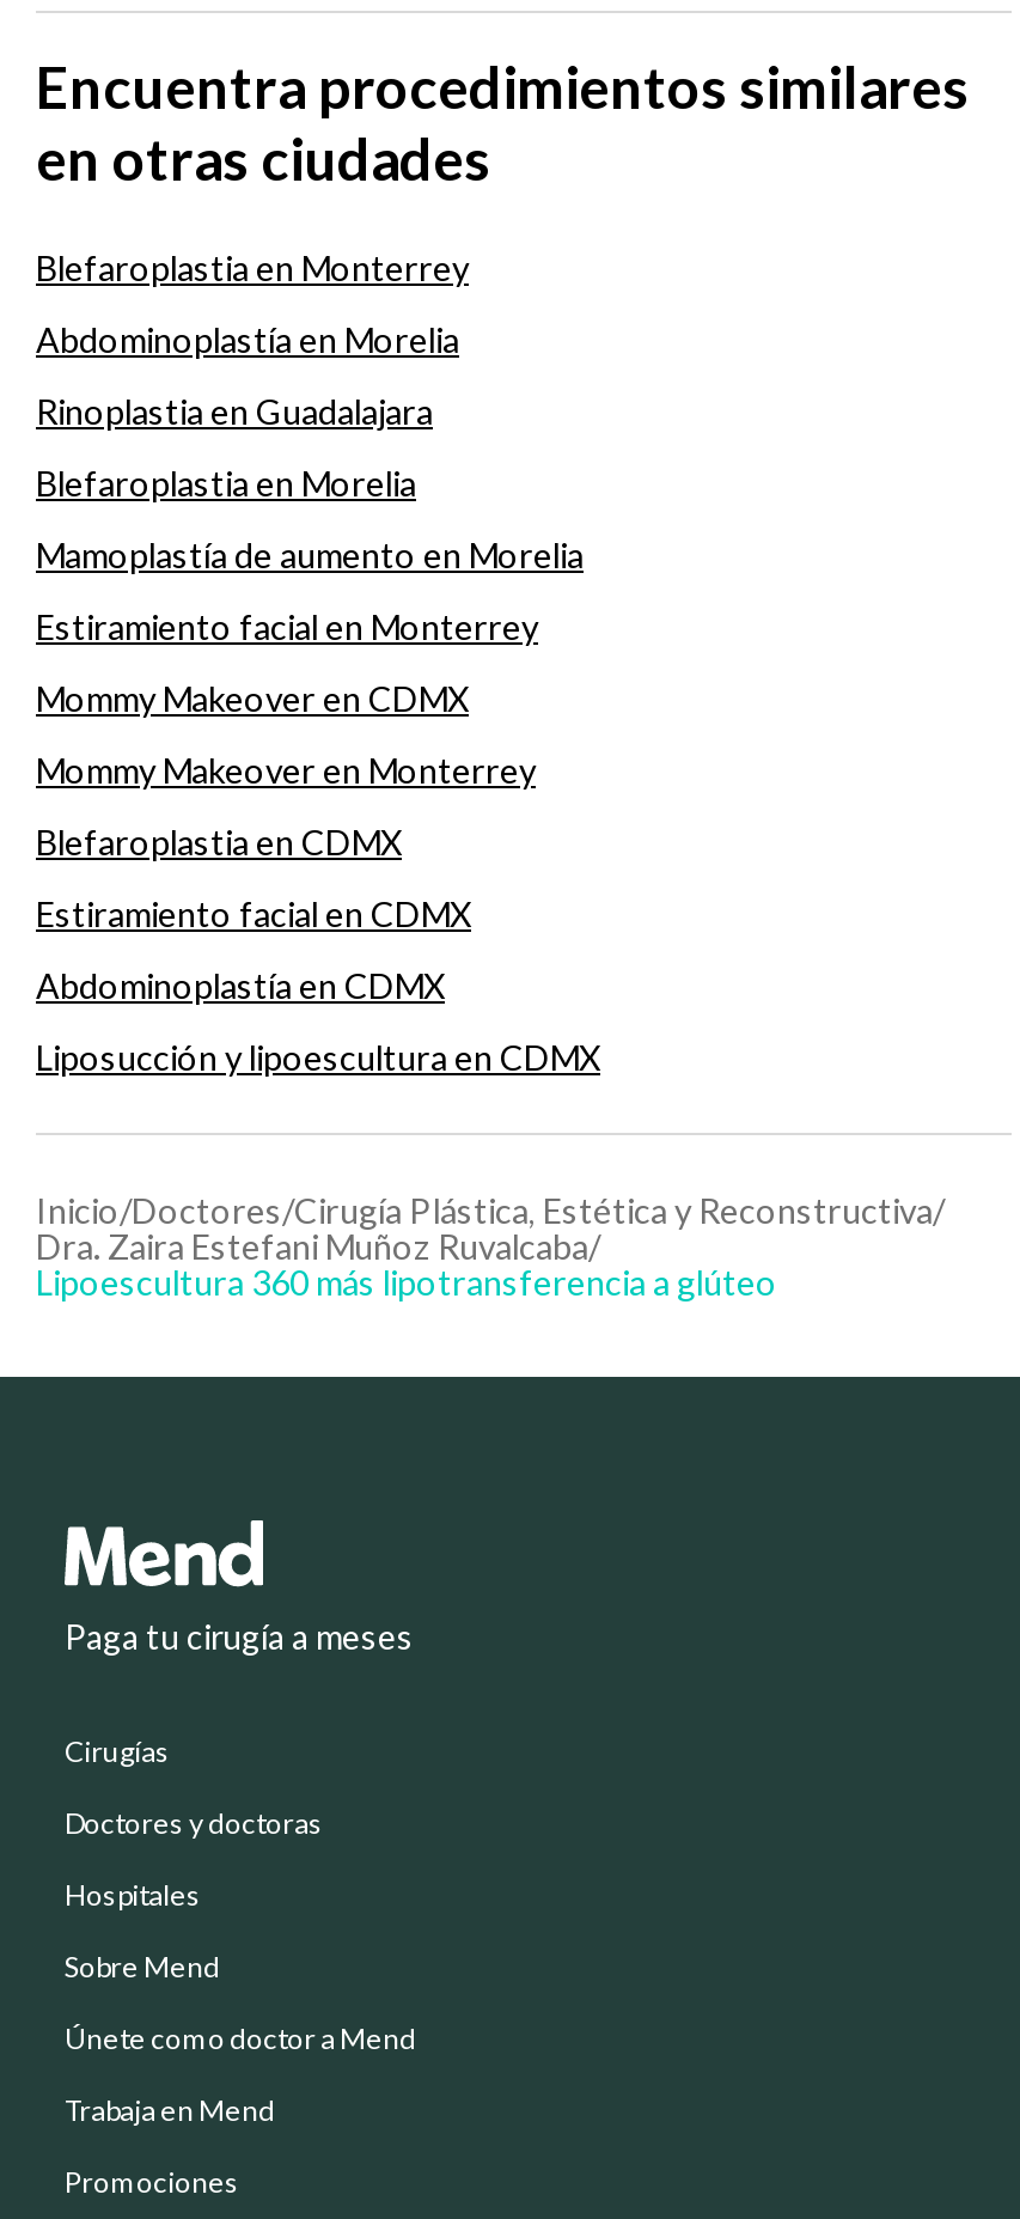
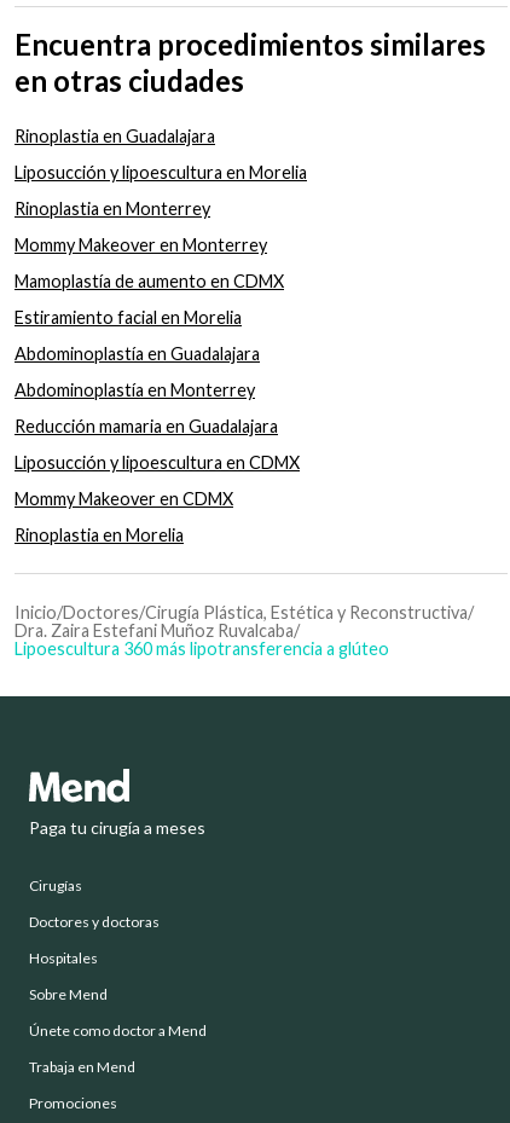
[36,247,469,360] Blefaroplastia en Monterrey | Abdominoplastía en Morelia -> none
moved [36,391,433,431] -> [15,125,215,146]: Rinoplastia en Guadalajara
[36,462,584,647] Blefaroplastia en Morelia | Mamoplastía de aumento en Morelia | Estiramiento facial en Monterrey -> [15,162,307,219] Liposucción y lipoescultura en Morelia | Rinoplastia en Monterrey
moved [36,678,469,718] -> [15,488,233,509]: Mommy Makeover en CDMX
moved [36,750,536,790] -> [15,234,267,255]: Mommy Makeover en Monterrey
[36,821,471,1006] Blefaroplastia en CDMX | Estiramiento facial en CDMX | Abdominoplastía en CDMX -> [15,271,284,436] Mamoplastía de aumento en CDMX | Estiramiento facial en Morelia | Abdominoplastía en Guadalajara | Abdominoplastía en Monterrey | Reducción mamaria en Guadalajara
moved [36,1037,600,1077] -> [15,452,300,472]: Liposucción y lipoescultura en CDMX
none -> [15,524,184,545] Rinoplastia en Morelia

